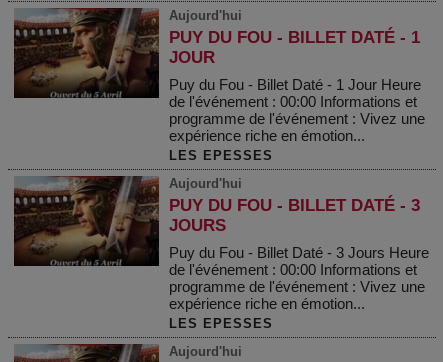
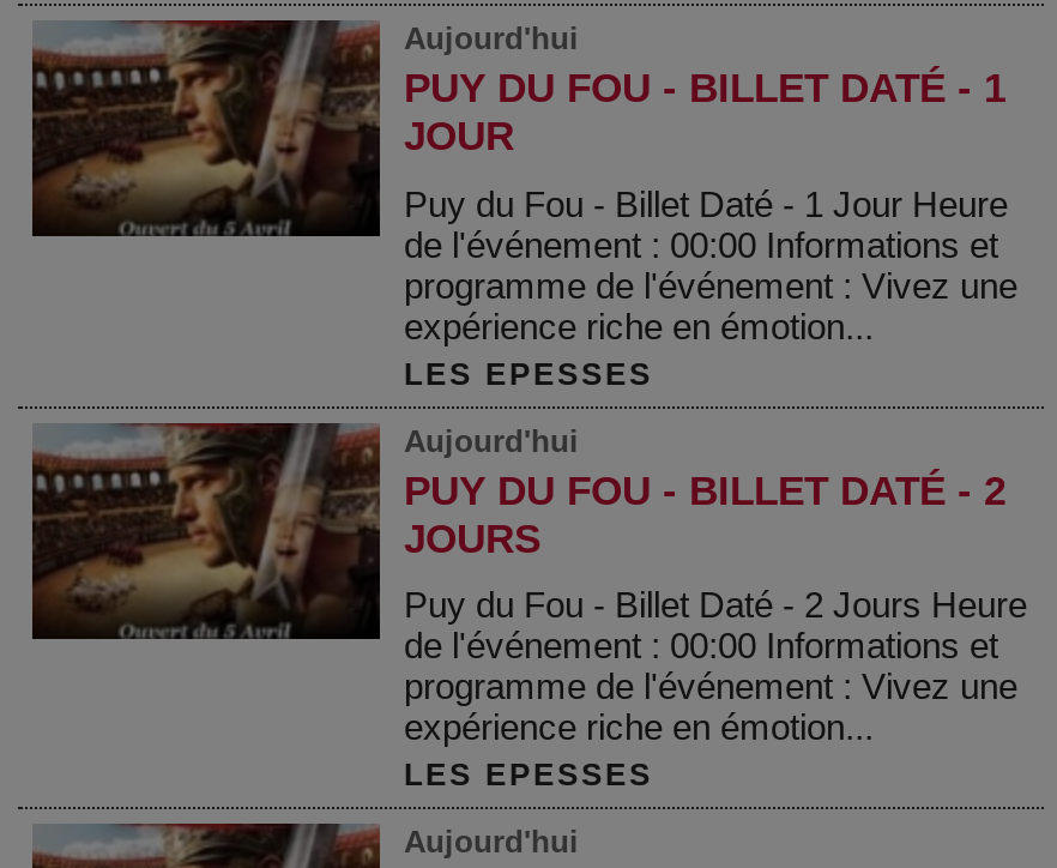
[169,196,420,215] PUY DU FOU - BILLET DATÉ - 3 -> [404,469,1005,515] PUY DU FOU - BILLET DATÉ - 2
[169,244,429,261] Puy du Fou - Billet Daté - 3 Jours Heure -> [404,585,1027,626] Puy du Fou - Billet Daté - 2 Jours Heure

